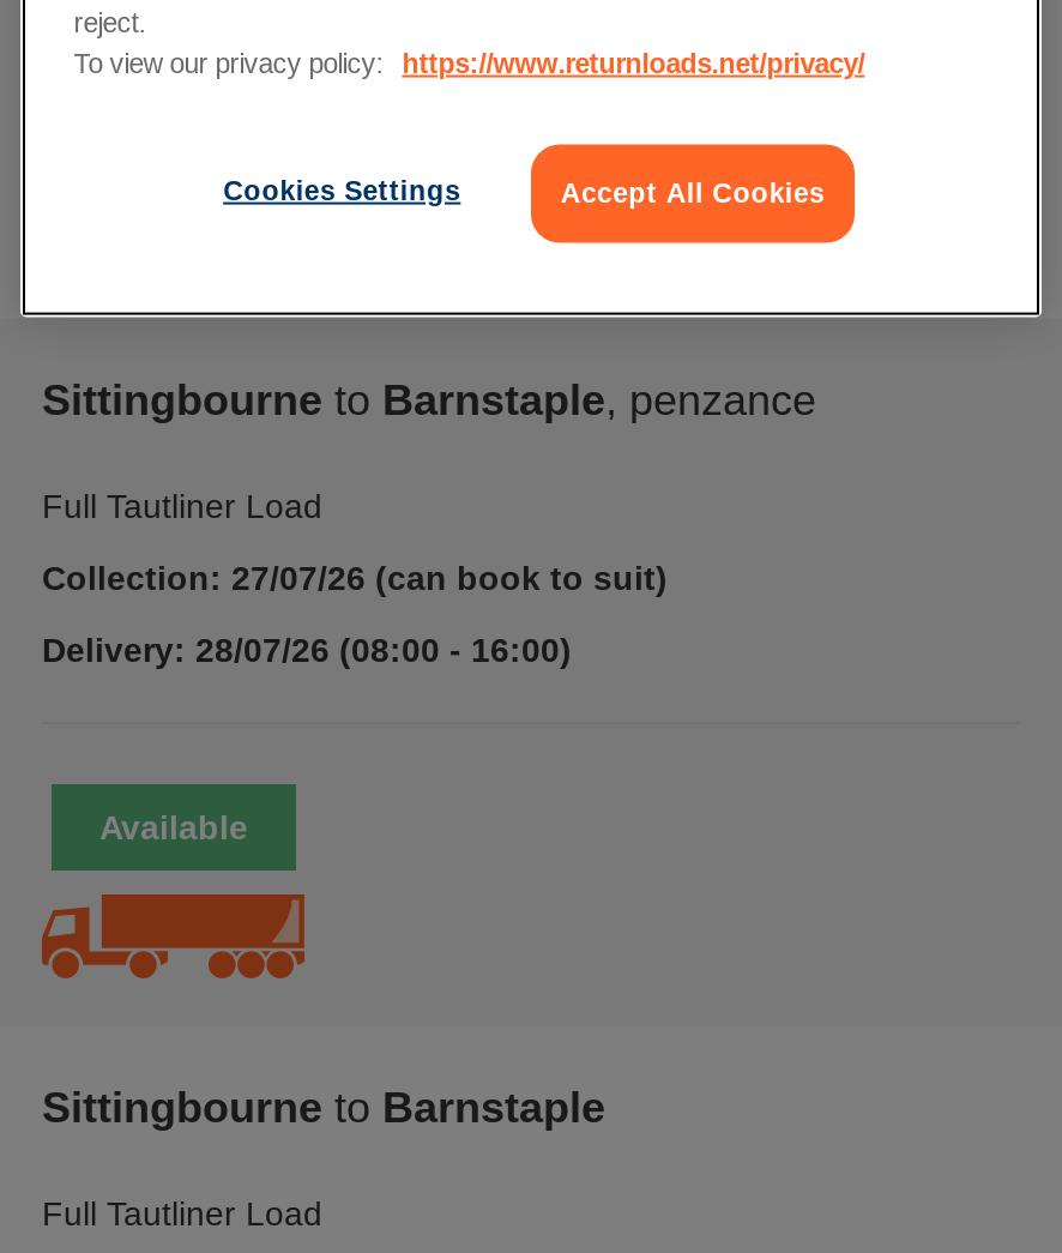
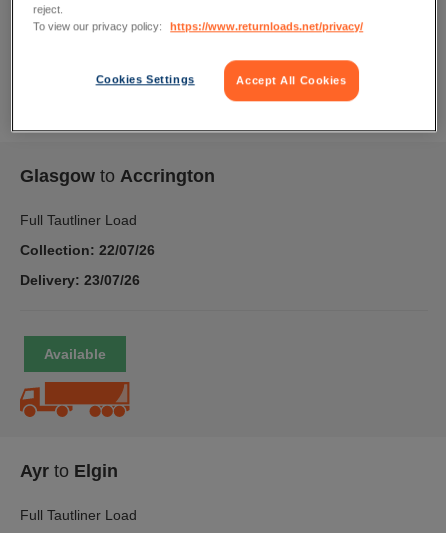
[42,375,816,423] Sittingbourne to Barnstaple, penzance -> [20,165,215,185] Glasgow to Accrington
[42,558,668,596] Collection: 27/07/26 (can book to suit) -> [20,241,155,257] Collection: 22/07/26
[42,629,572,668] Delivery: 28/07/26 (08:00 - 16:00) -> [20,271,140,287] Delivery: 23/07/26
[42,1084,605,1132] Sittingbourne to Barnstaple -> [20,461,118,481] Ayr to Elgin

